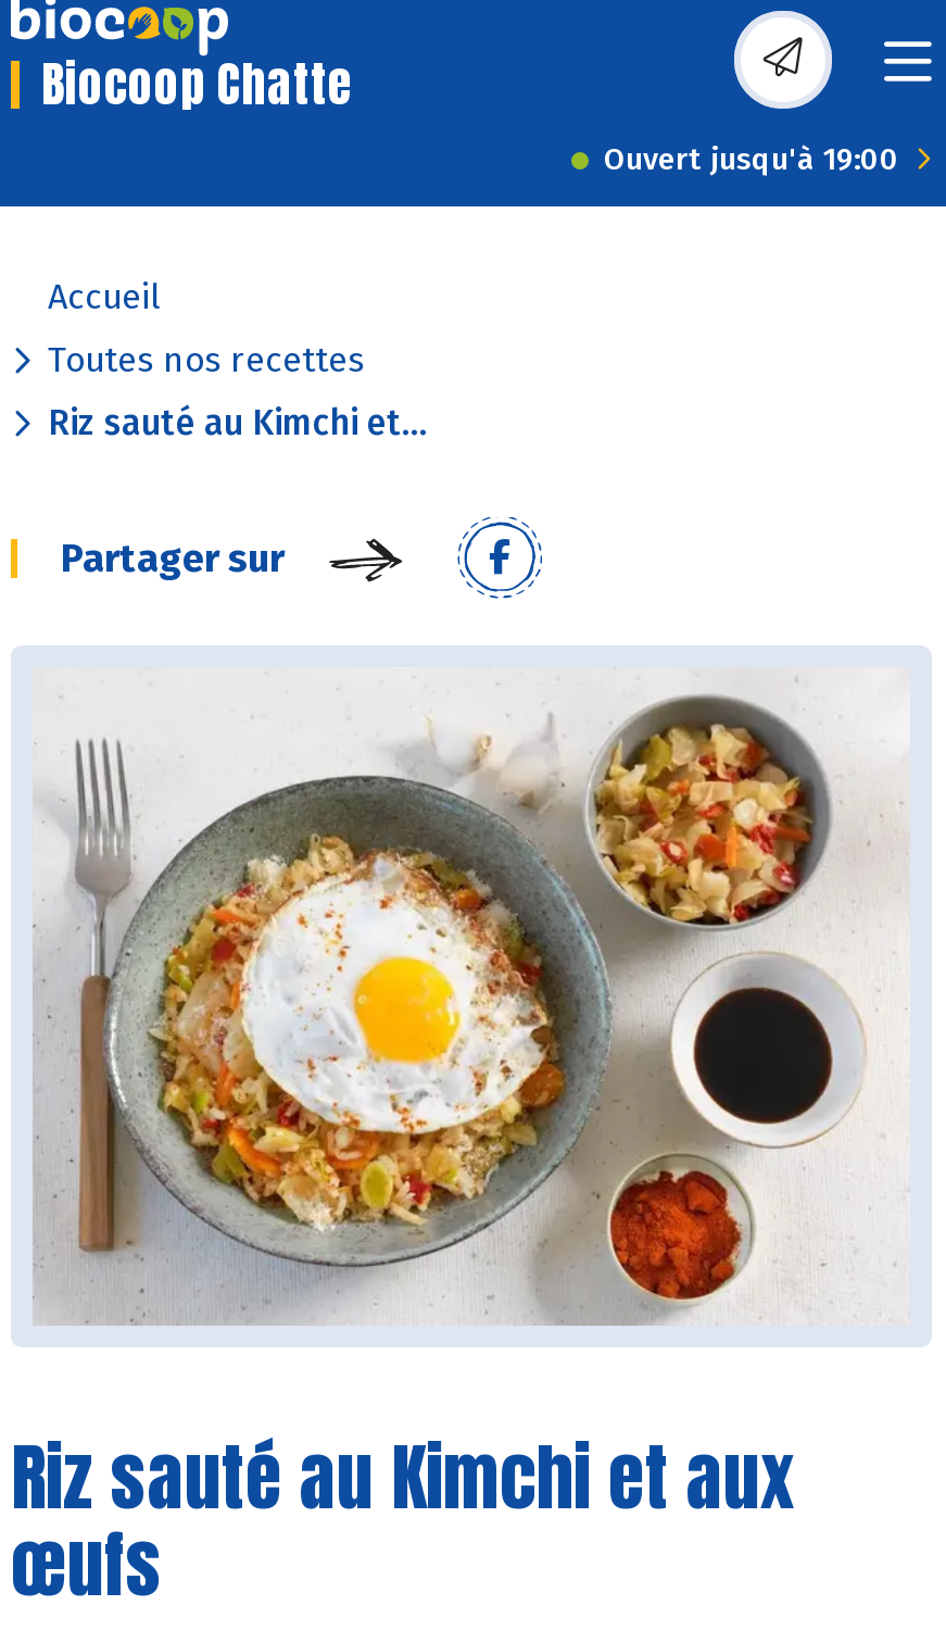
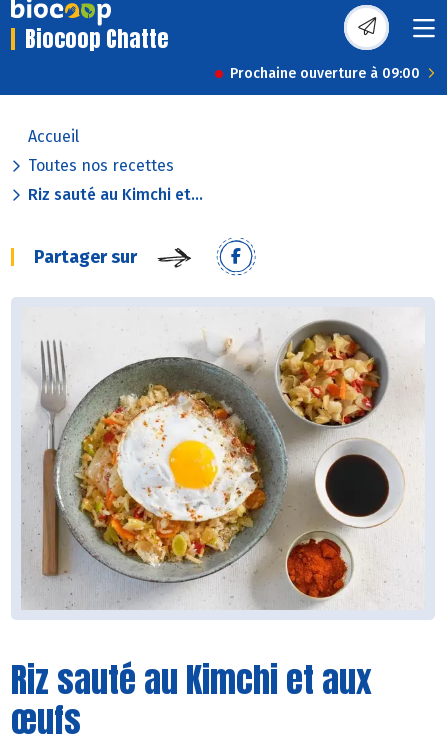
[604,141,899,178] Ouvert jusqu'à 19:00 -> [230,65,420,82] Prochaine ouverture à 09:00

